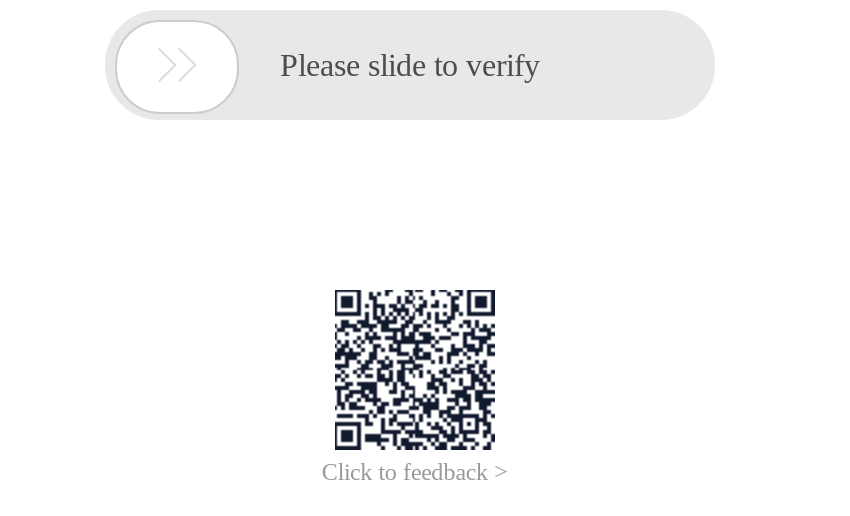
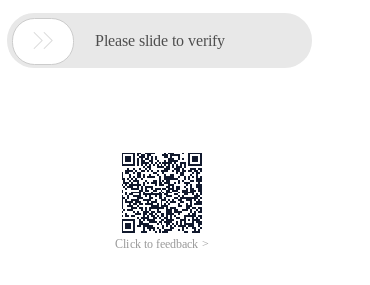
[333,288,495,452] [image] -> [121,152,203,234] [image]

